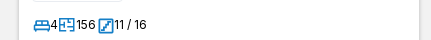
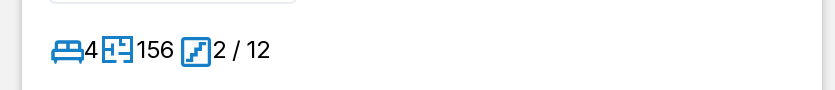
[114,17,147,32] 11 / 16 -> [212,34,270,64] 2 / 12

